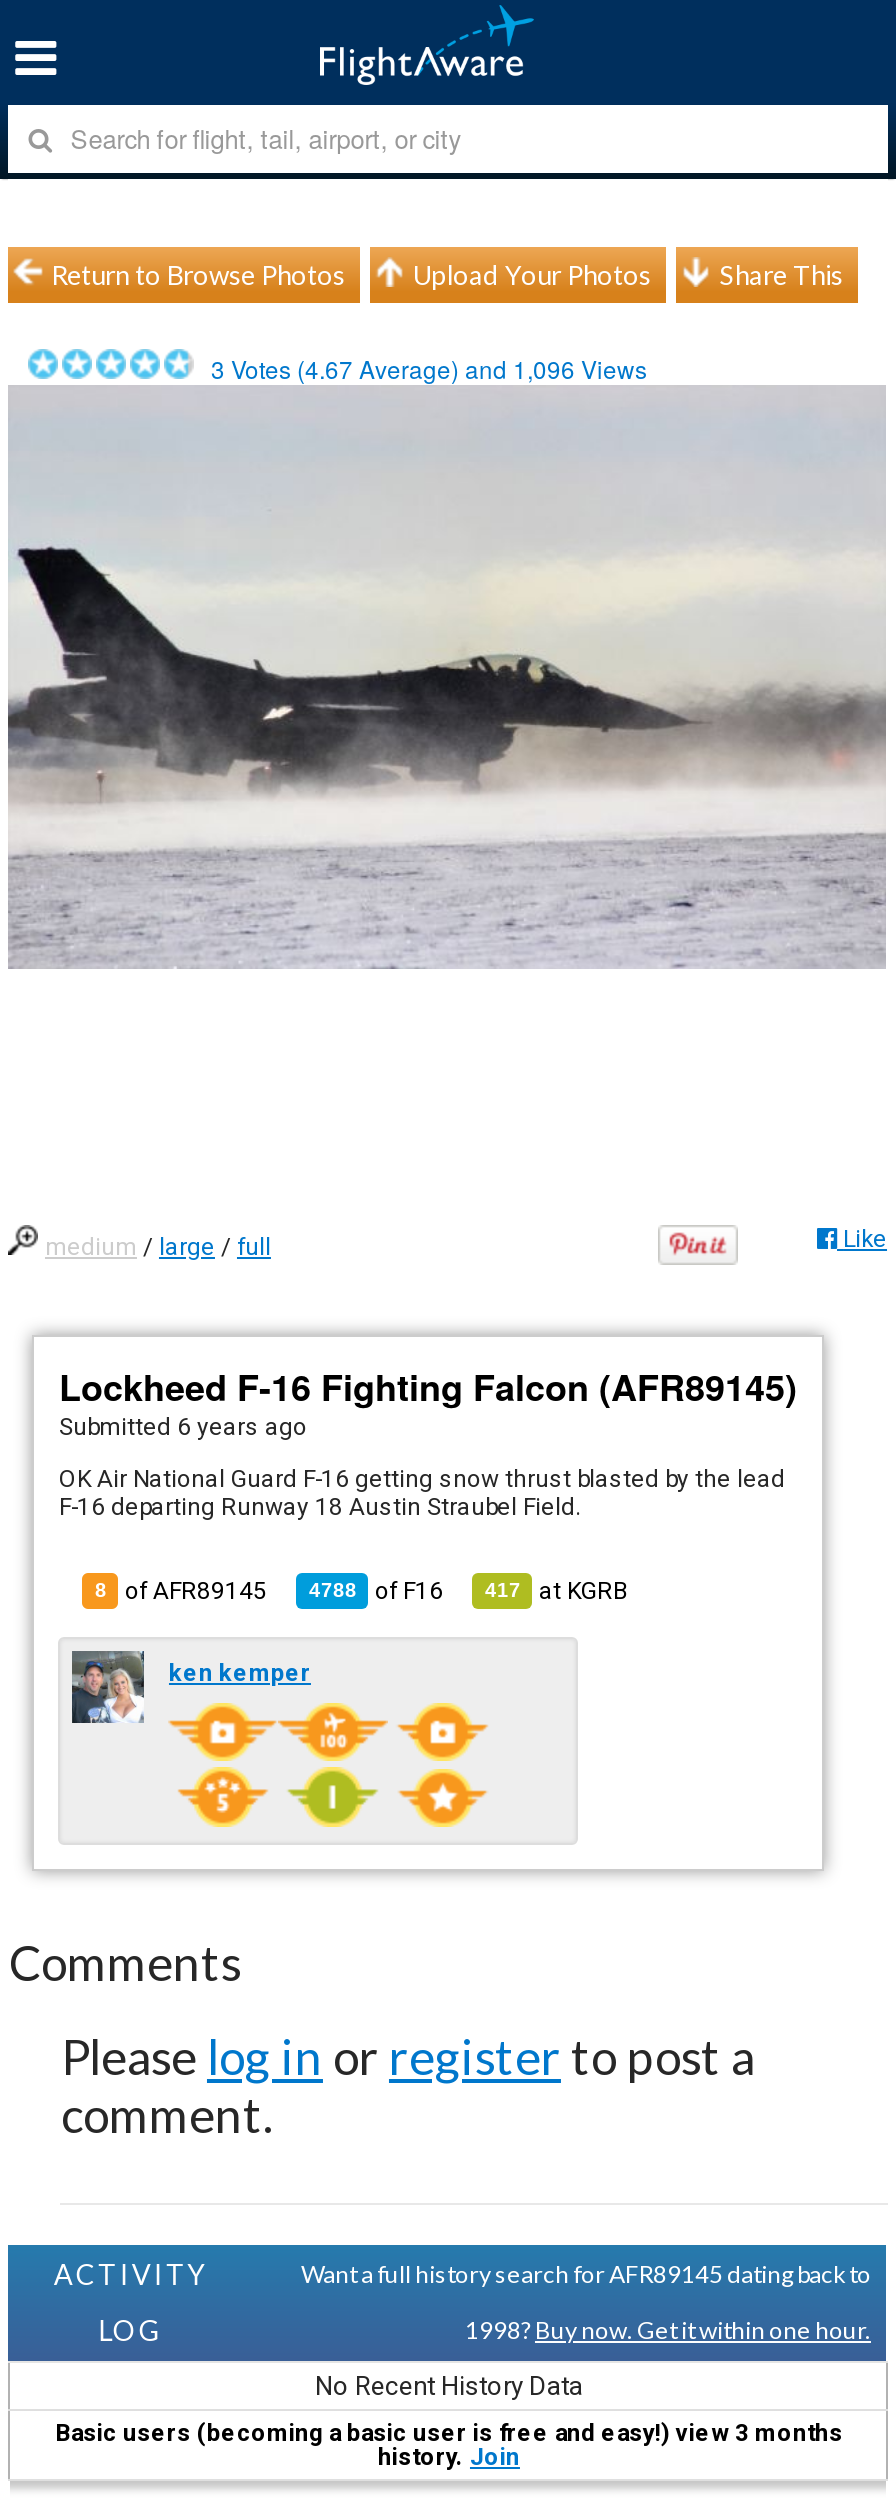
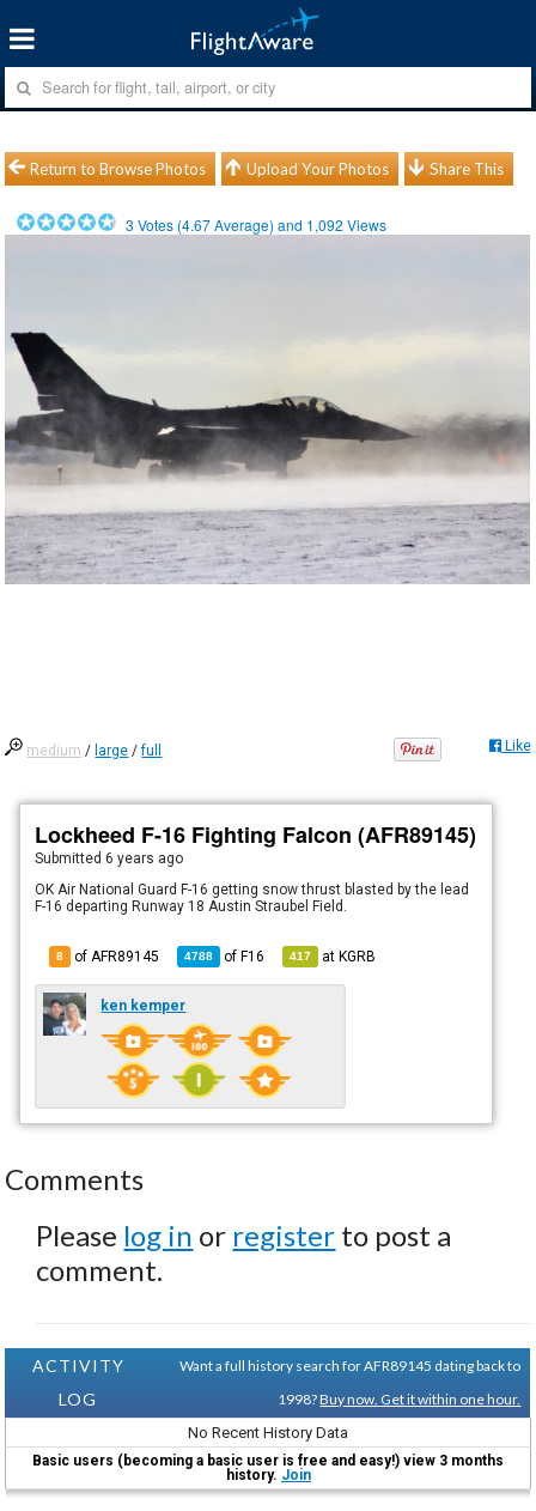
[211,351,659,385] 3 Votes (4.67 Average) and 1,096 Views -> [126,214,394,234] 3 Votes (4.67 Average) and 1,092 Views

